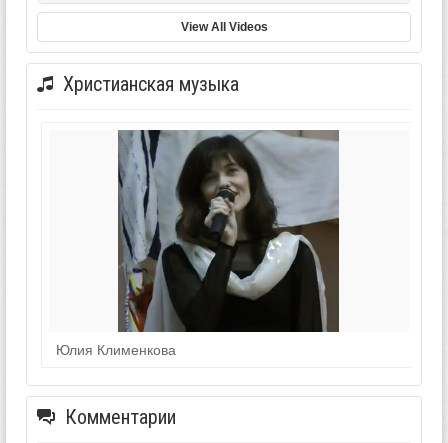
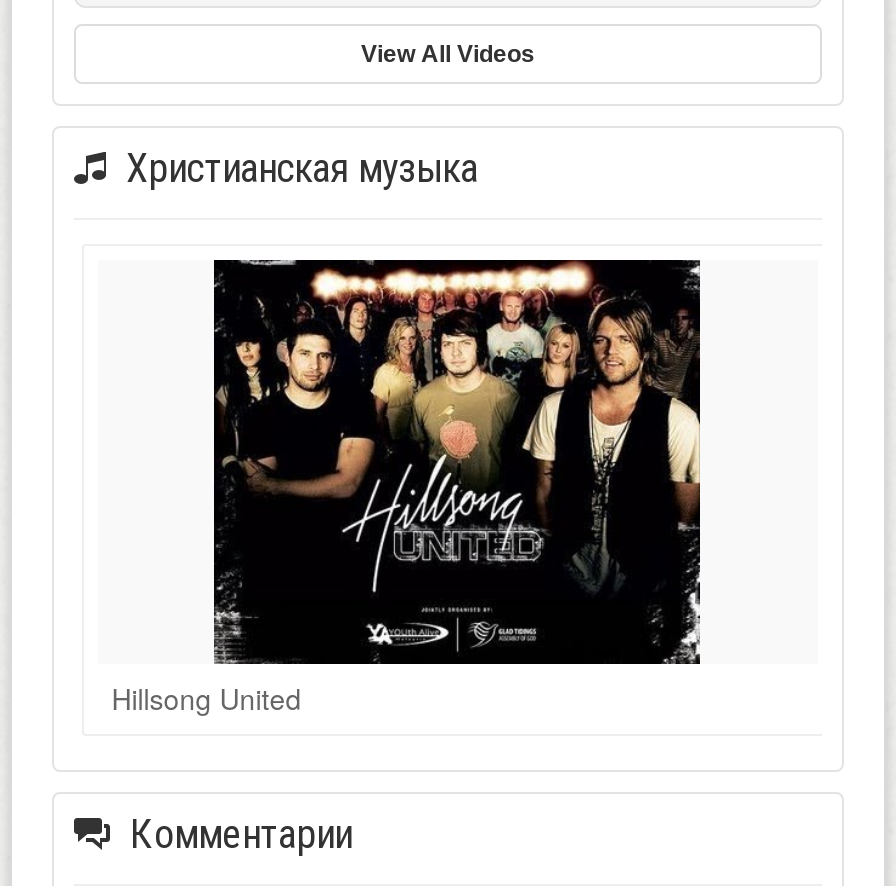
[56,129,350,359] [image] | Юлия Клименкова -> [111,258,702,718] [image] | Hillsong United

